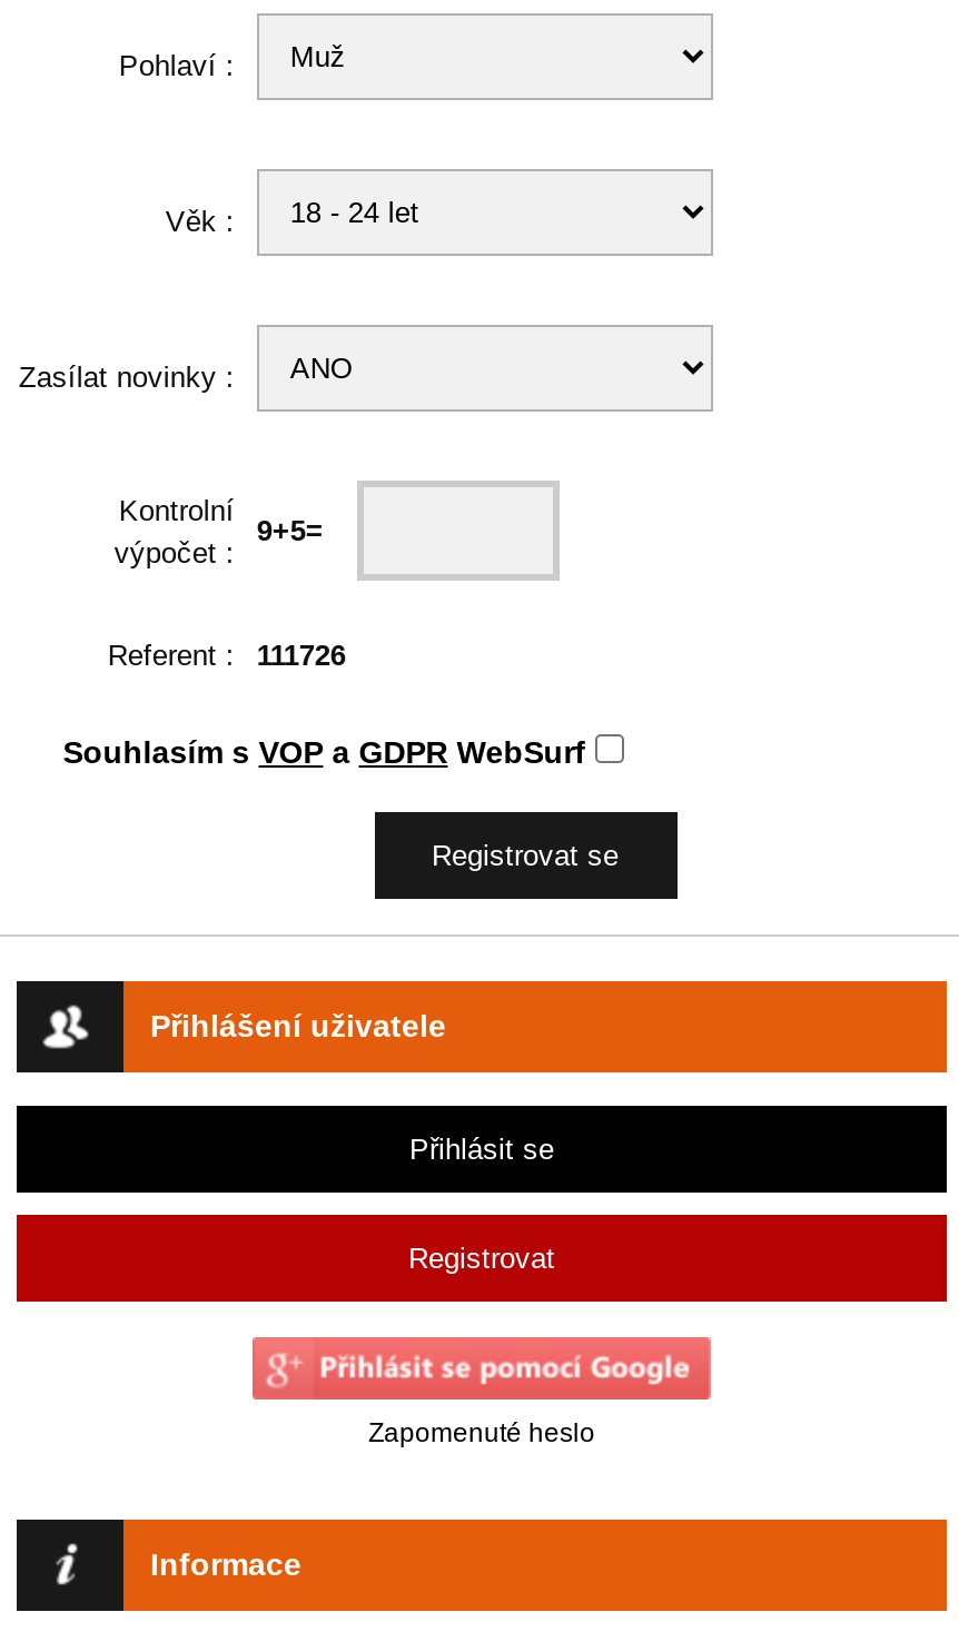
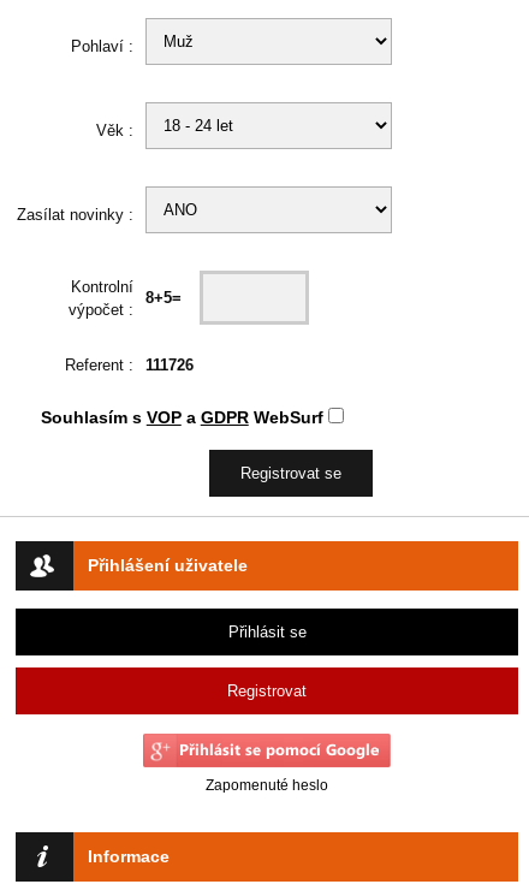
[257,515,323,548] 9+5= -> [145,289,181,307] 8+5=

